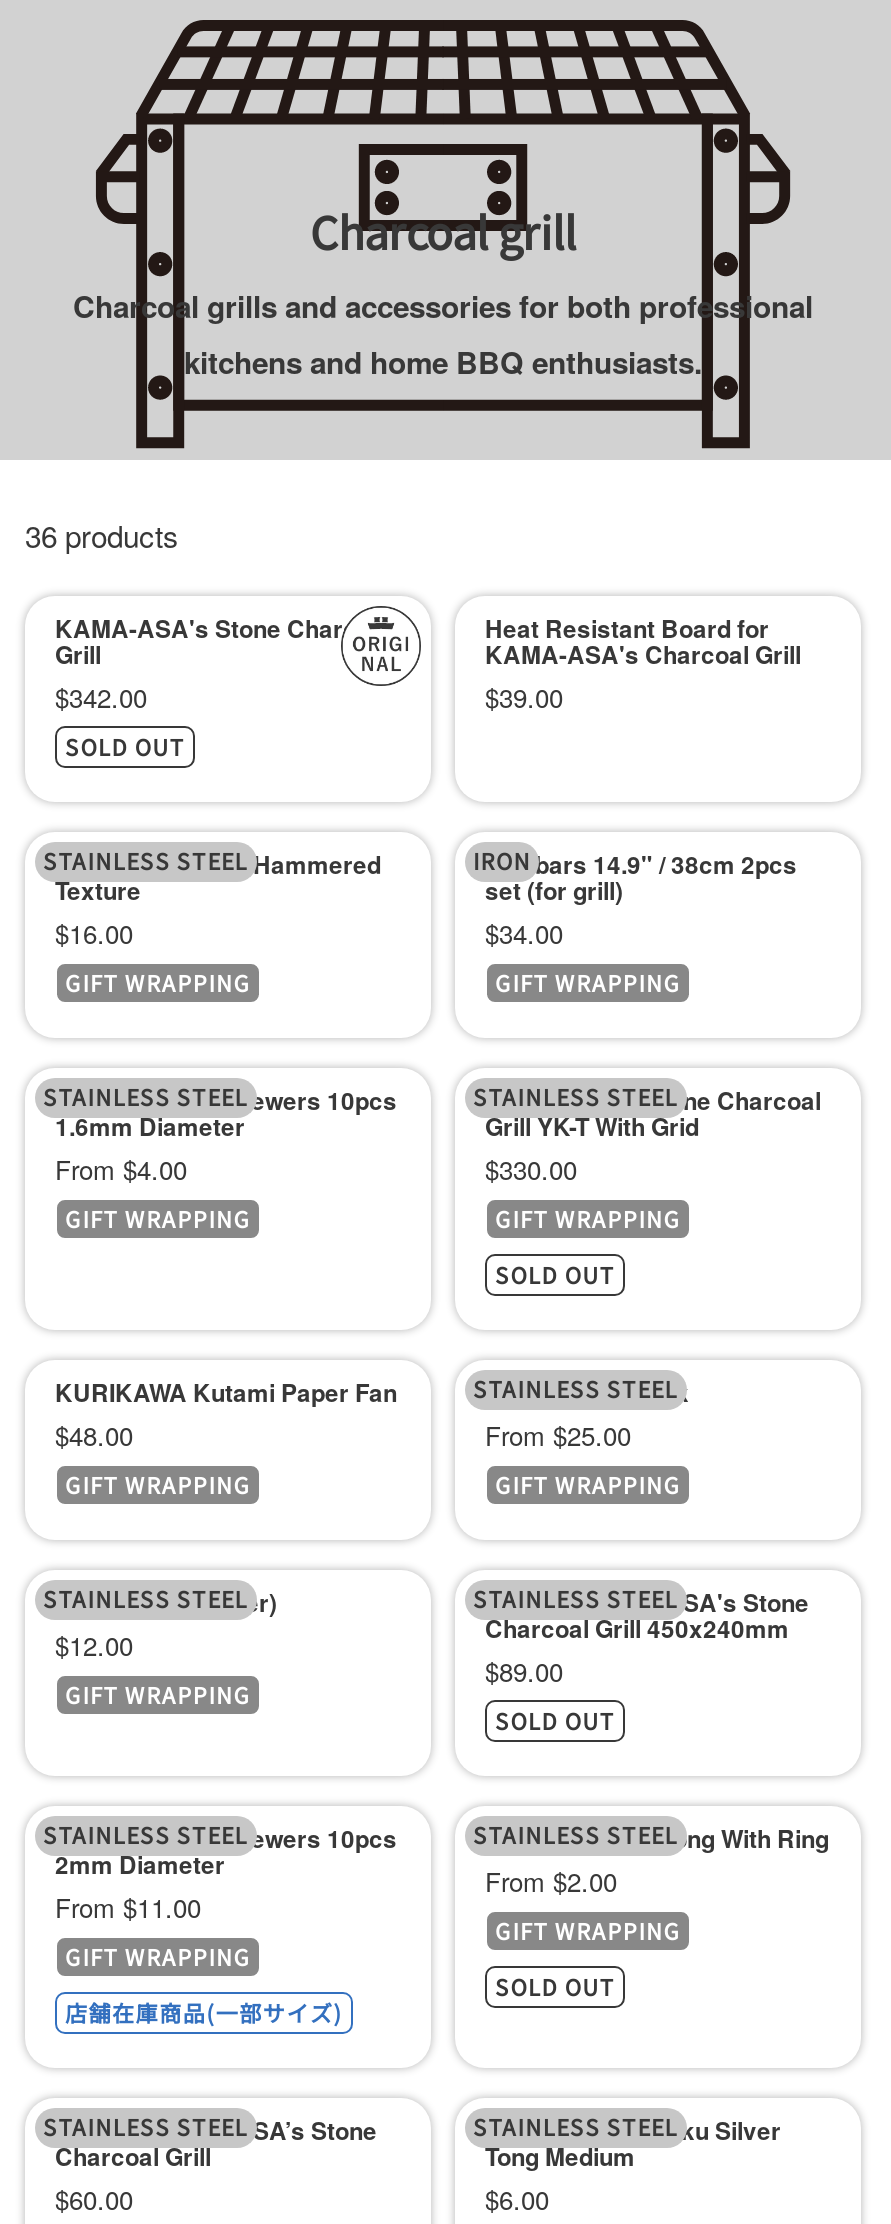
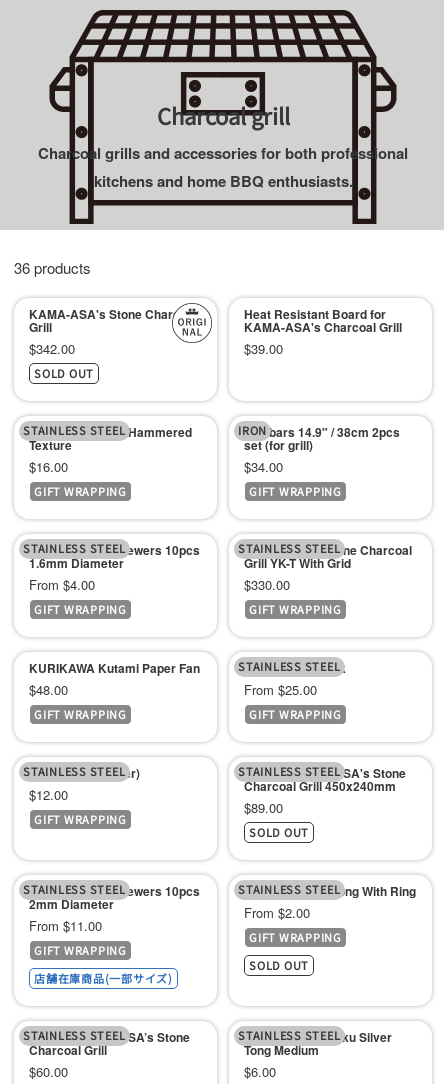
[495,1258,615,1290] SOLD OUT -> none

